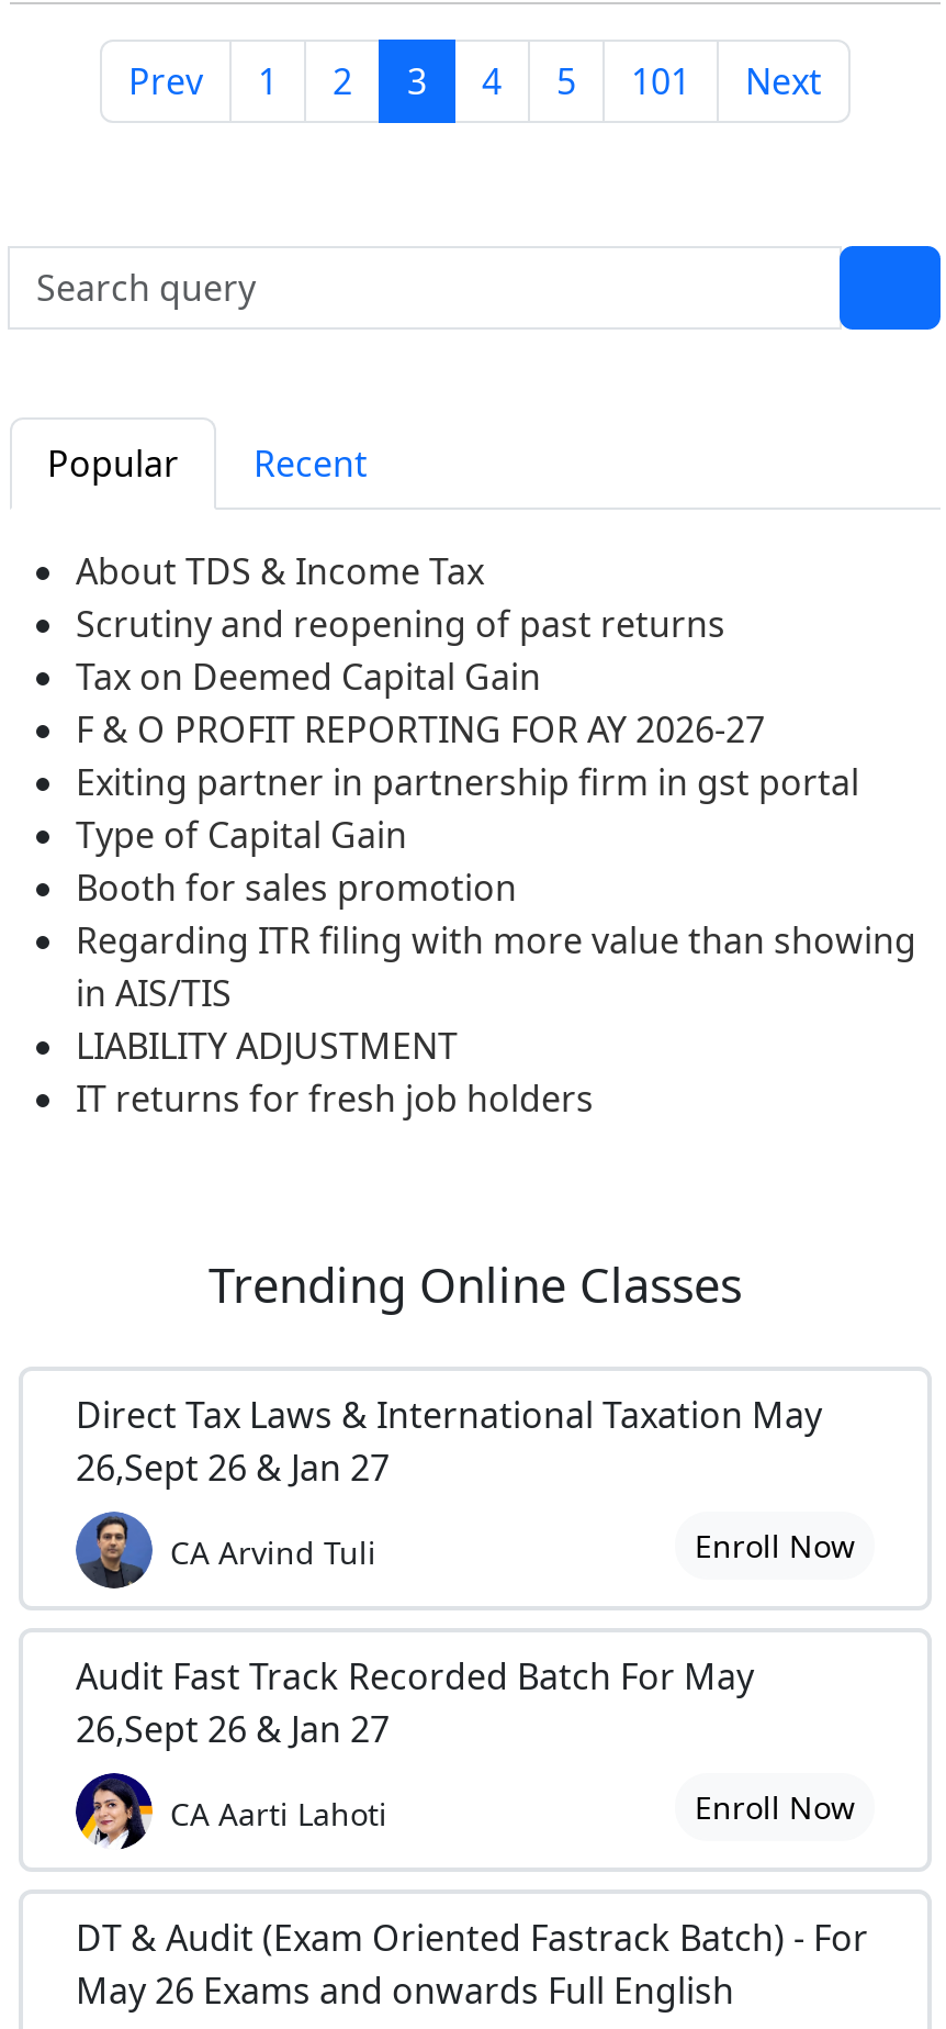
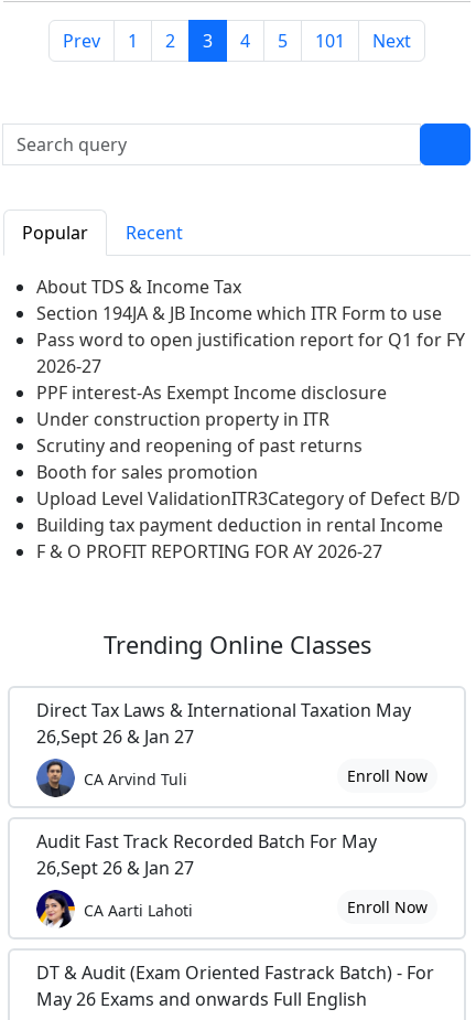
none -> [36,301,465,431] Section 194JA & JB Income which ITR Form to use | Pass word to open justification report for Q1 for FY | 2026-27 | PPF interest-As Exempt Income disclosure | Under construction property in ITR
moved [76,600,725,648] -> [36,433,363,458]: Scrutiny and reopening of past returns
[76,653,859,859] Tax on Deemed Capital Gain | Exiting partner in partnership firm in gst portal | Type of Capital Gain -> none
moved [76,705,765,754] -> [36,539,382,563]: F & O PROFIT REPORTING FOR AY 2026-27
moved [76,863,517,912] -> [36,460,258,484]: Booth for sales promotion
[76,916,916,1123] Regarding ITR filing with more value than showing | in AIS/TIS | LIABILITY ADJUSTMENT | IT returns for fresh job holders -> [36,486,461,537] Upload Level ValidationITR3Category of Defect B/D | Building tax payment deduction in rental Income

